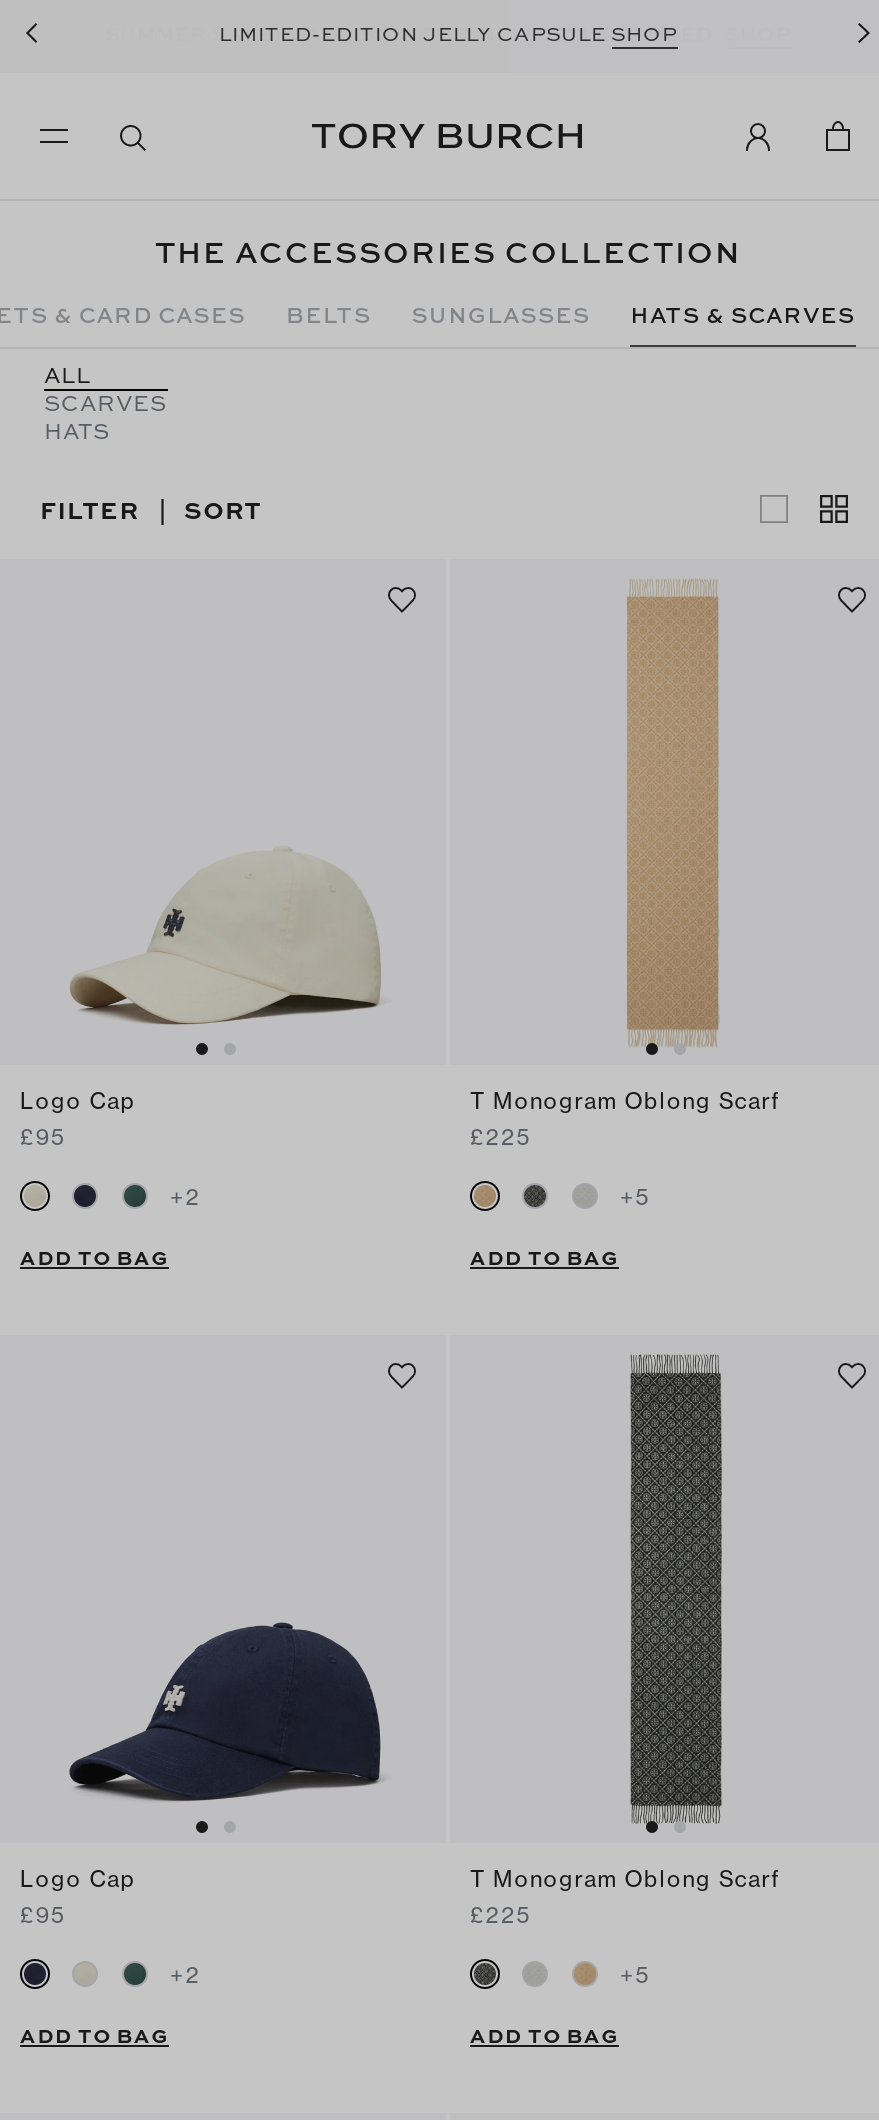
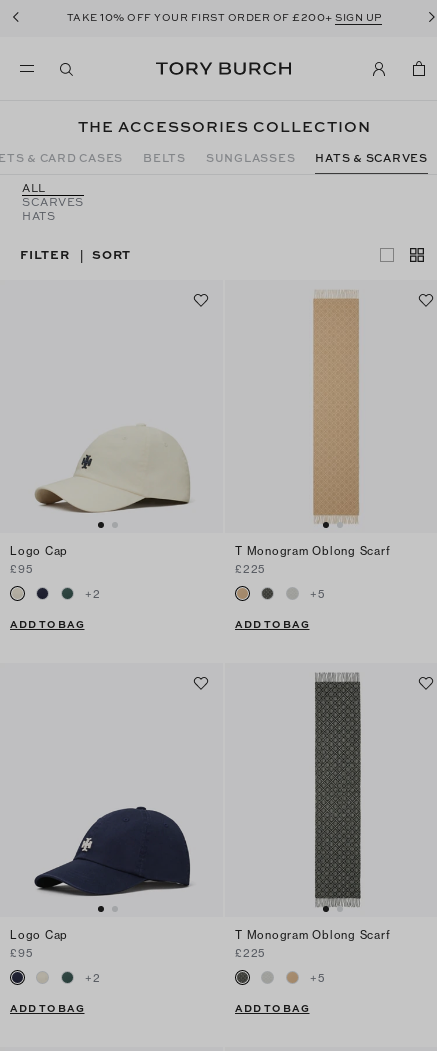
[219,18,677,46] LIMITED-EDITION JELLY CAPSULE SHOP -> [66,9,381,24] TAKE 10% OFF YOUR FIRST ORDER OF £200+ SIGN UP

